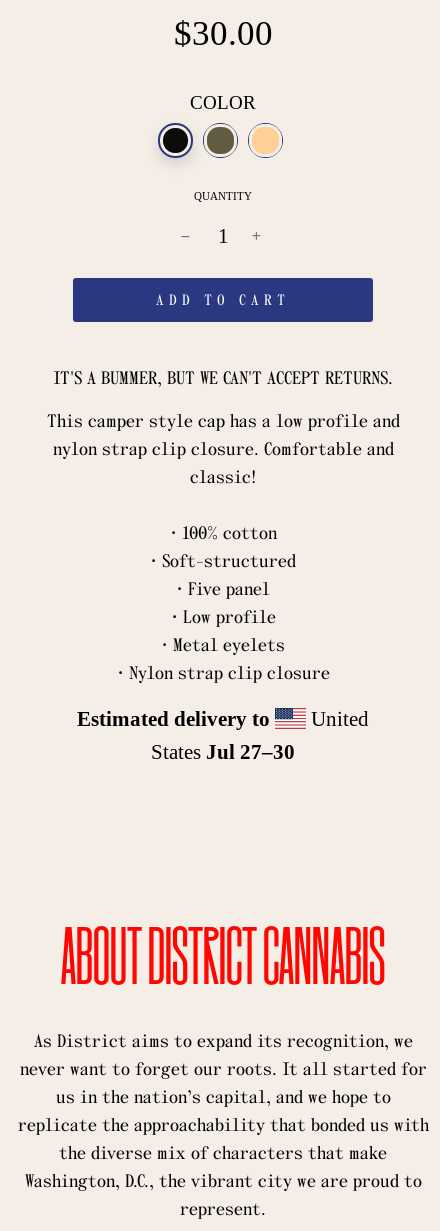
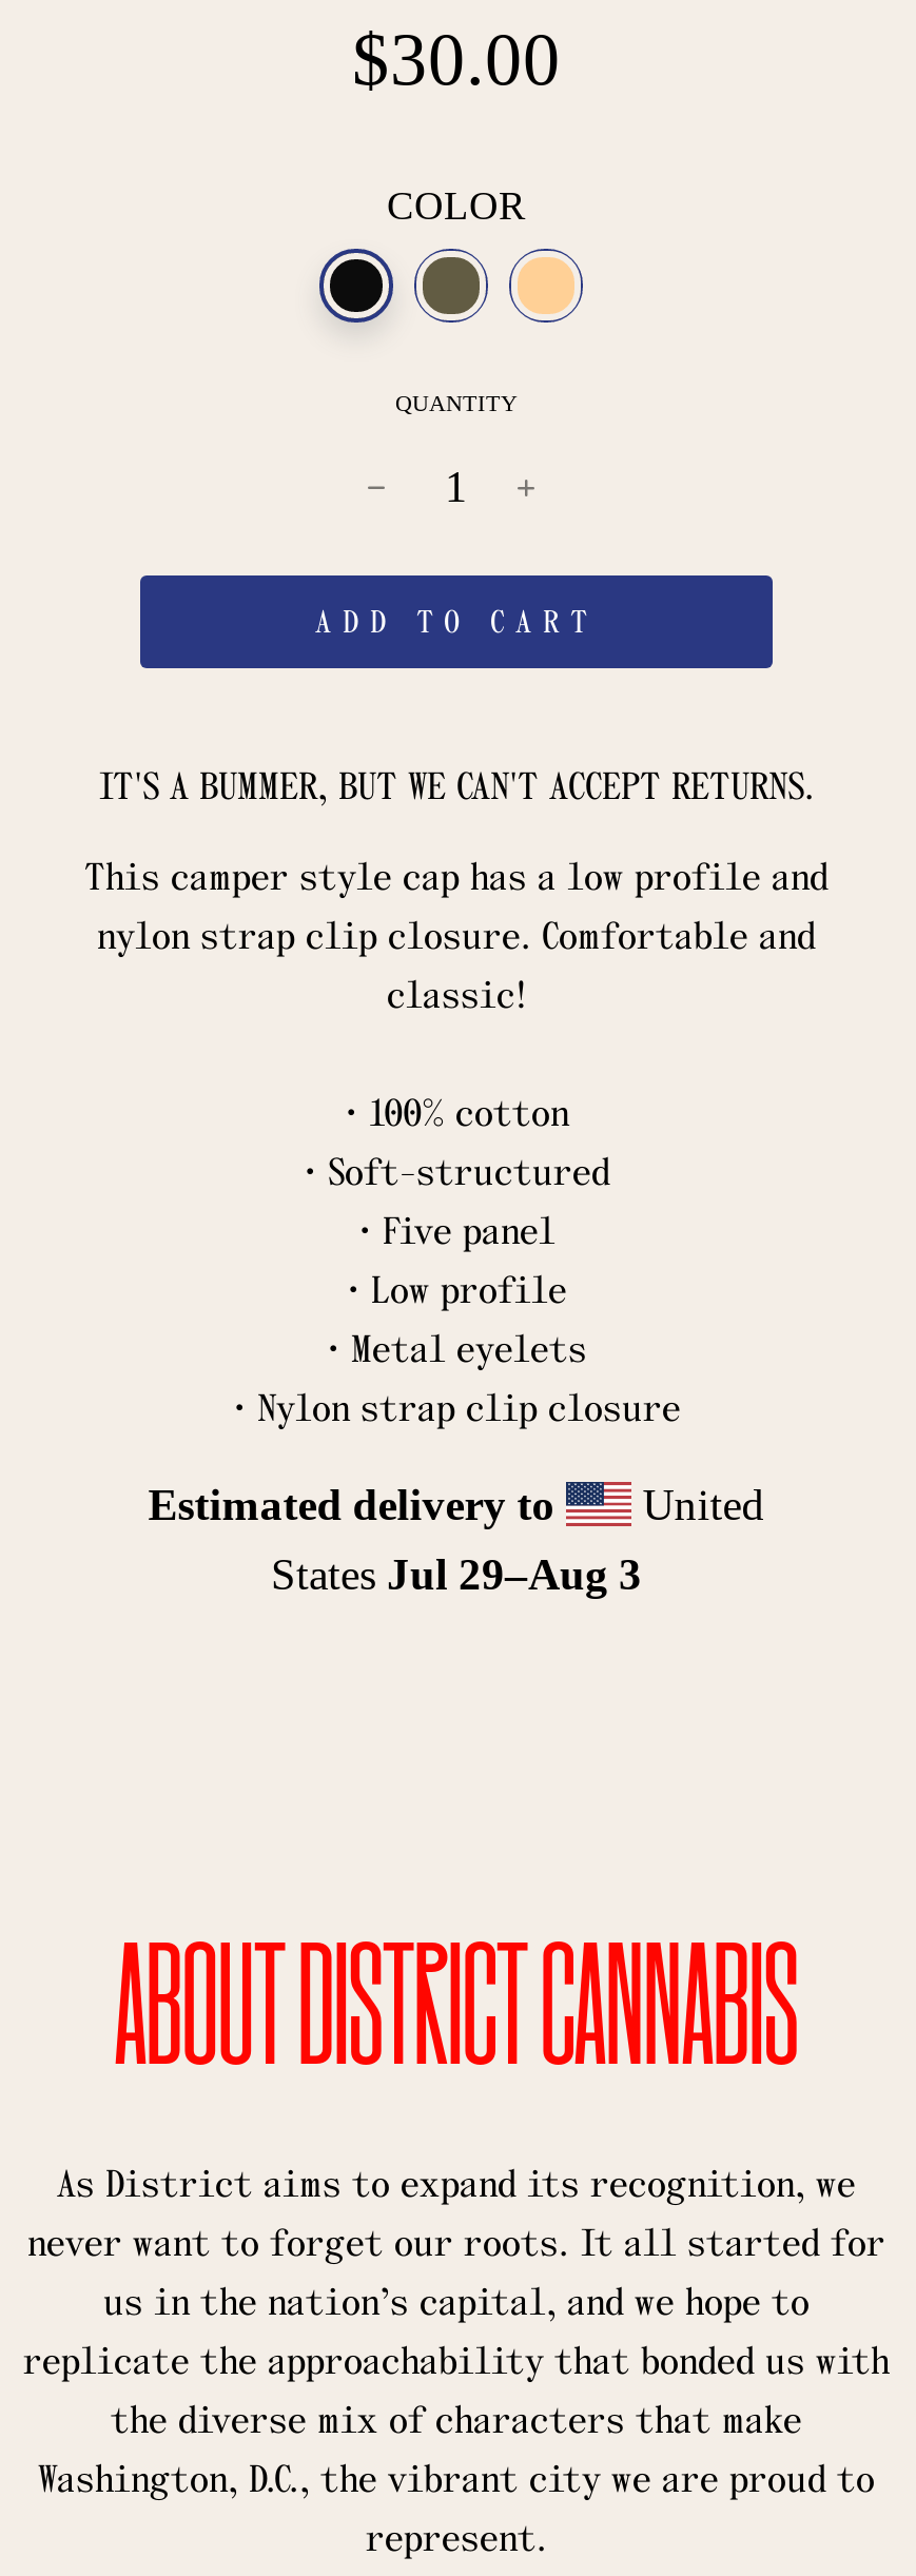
[151,740,295,764] States Jul 27–30 -> [271,1549,642,1600] States Jul 29–Aug 3

